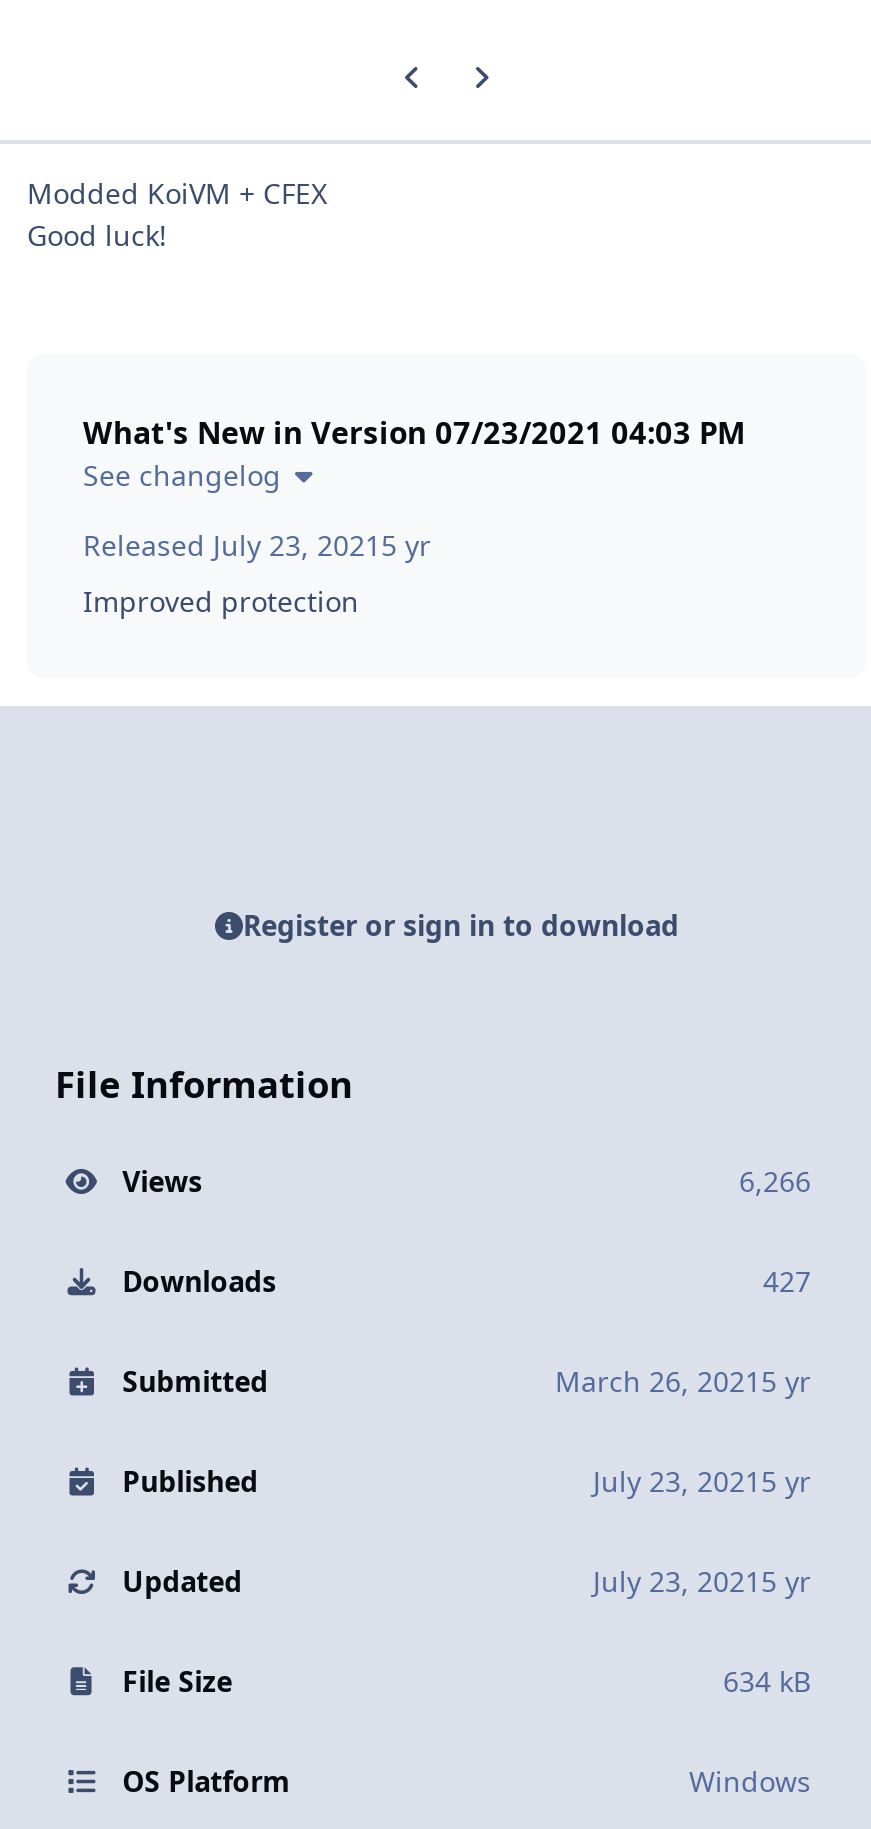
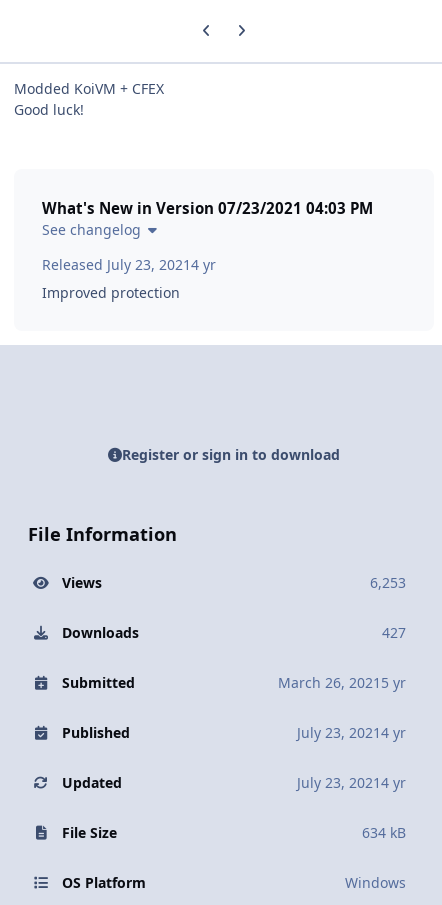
[83,525,431,563] Released July 23, 2021 5 yr -> [42,255,216,274] Released July 23, 2021 4 yr
[739,1161,811,1199] 6,266 -> [370,572,406,591] 6,253
[593,1461,811,1499] July 23, 2021 5 yr -> [297,722,406,741] July 23, 2021 4 yr
[593,1561,811,1599] July 23, 2021 5 yr -> [297,772,406,791] July 23, 2021 4 yr

